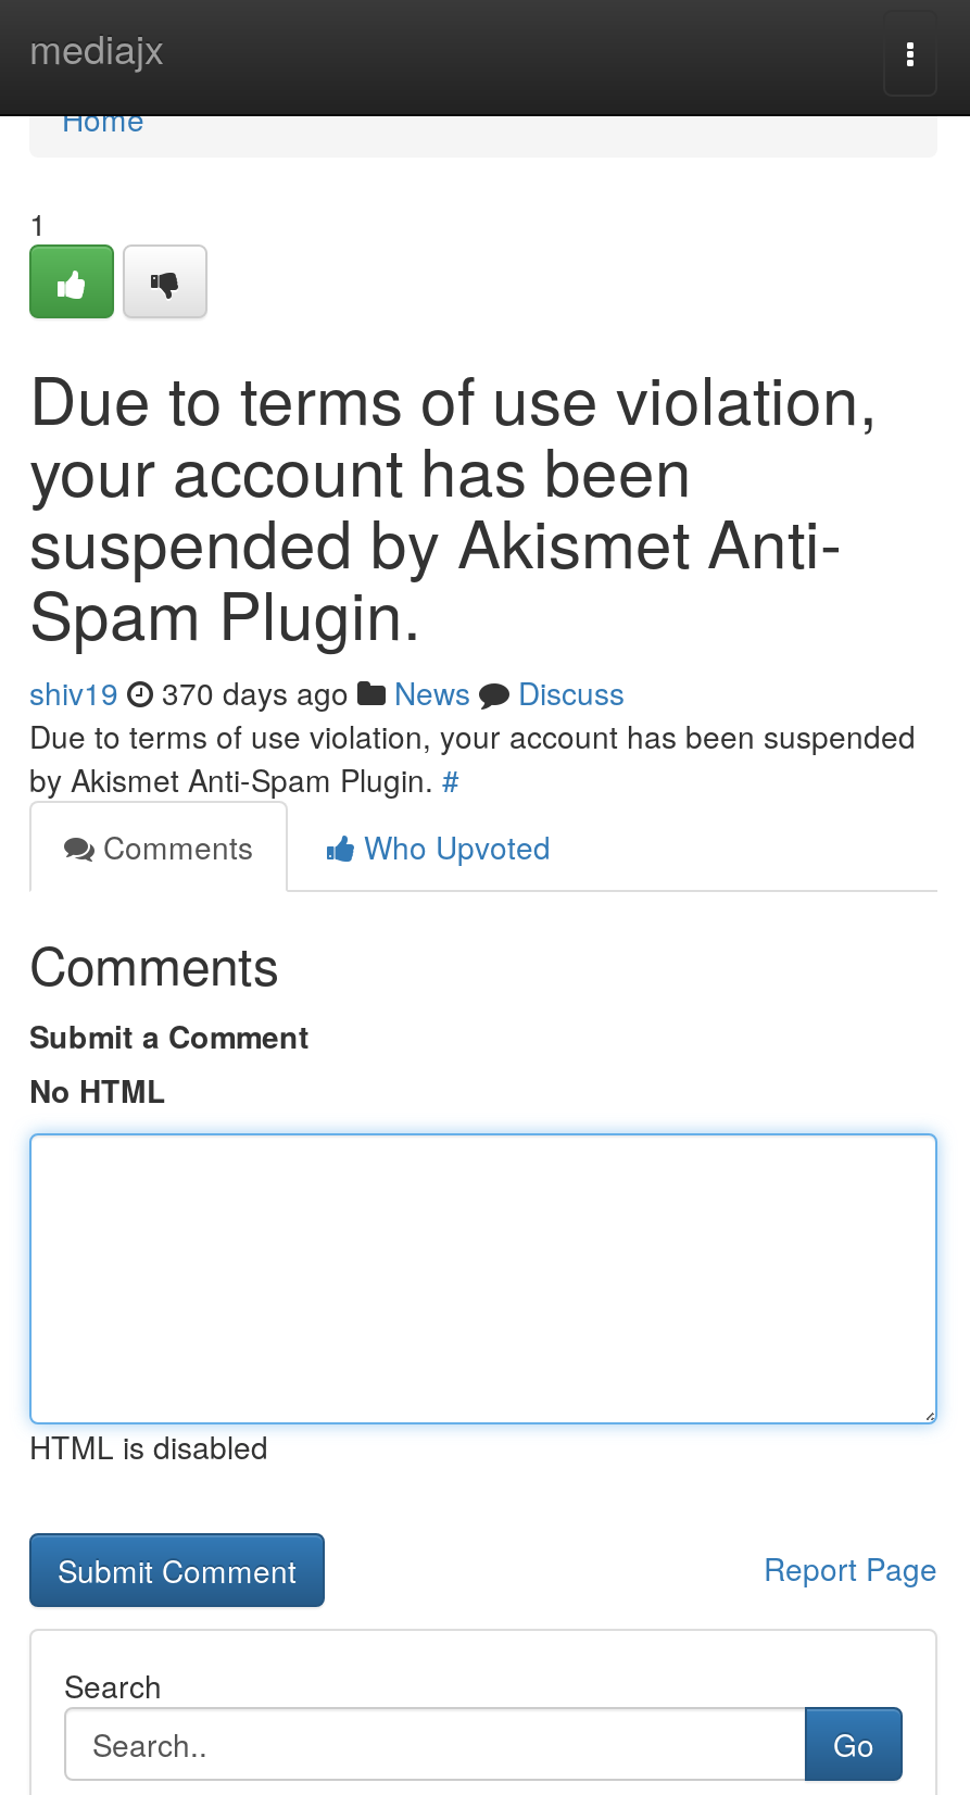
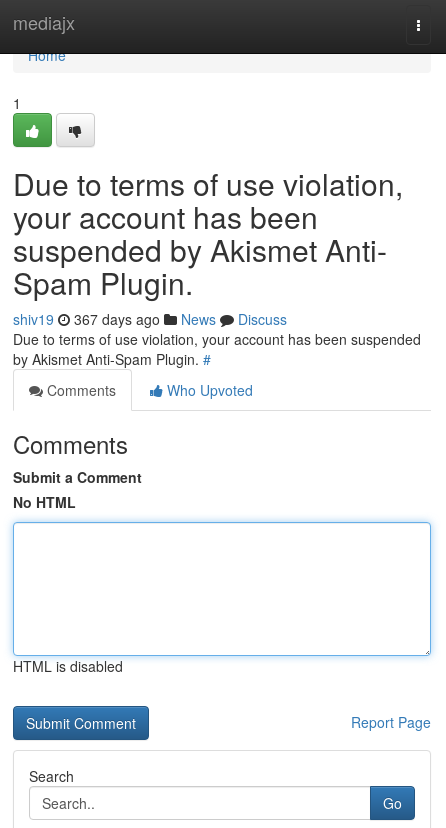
[29,670,625,714] shiv19 370 days ago News Discuss -> [13,309,287,329] shiv19 367 days ago News Discuss

